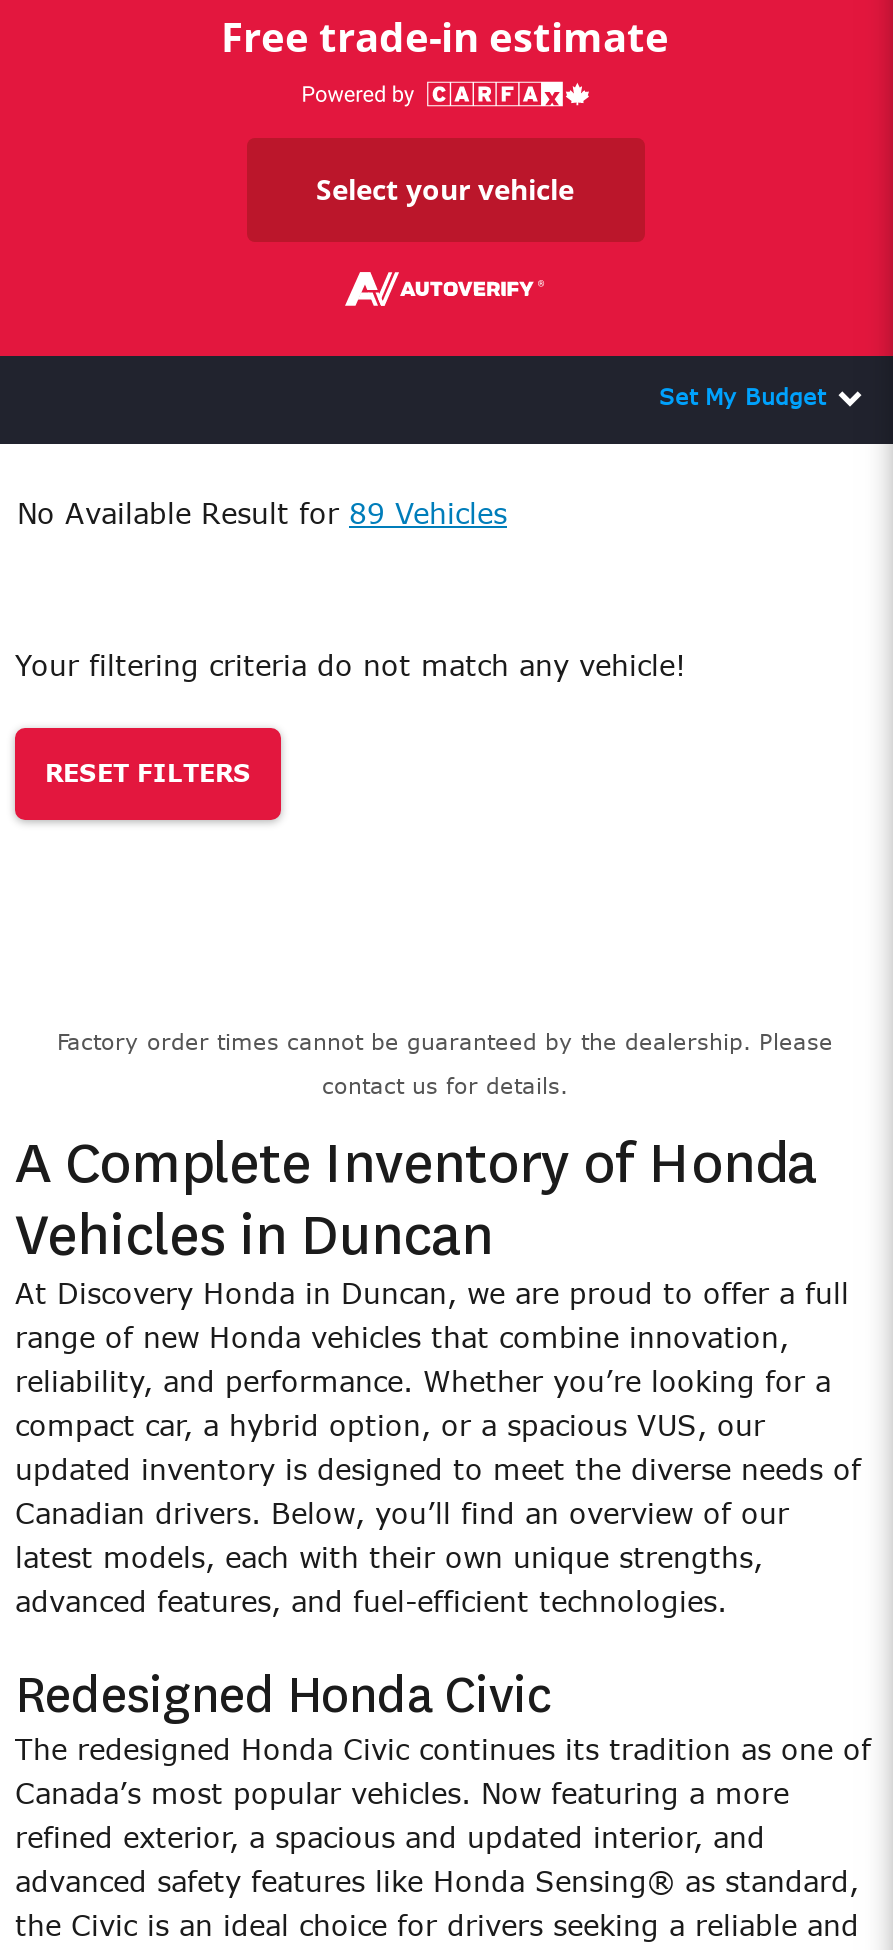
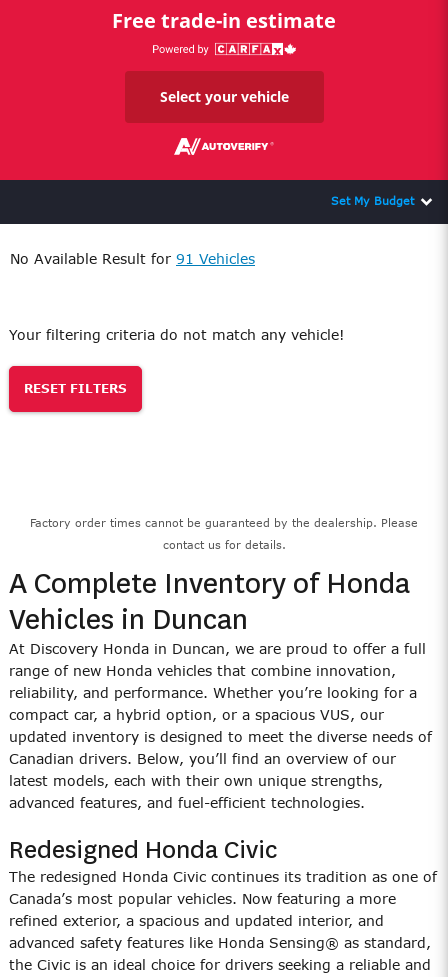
[17,496,507,530] No Available Result for 89 Vehicles -> [10,250,255,267] No Available Result for 91 Vehicles

